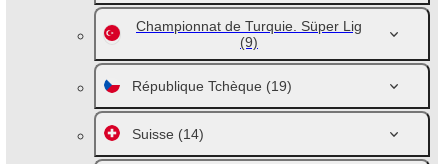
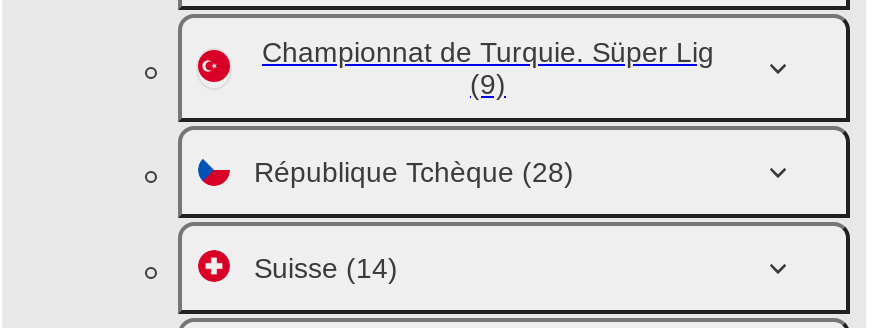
[132,78,292,94] République Tchèque (19) -> [254,156,574,188] République Tchèque (28)

